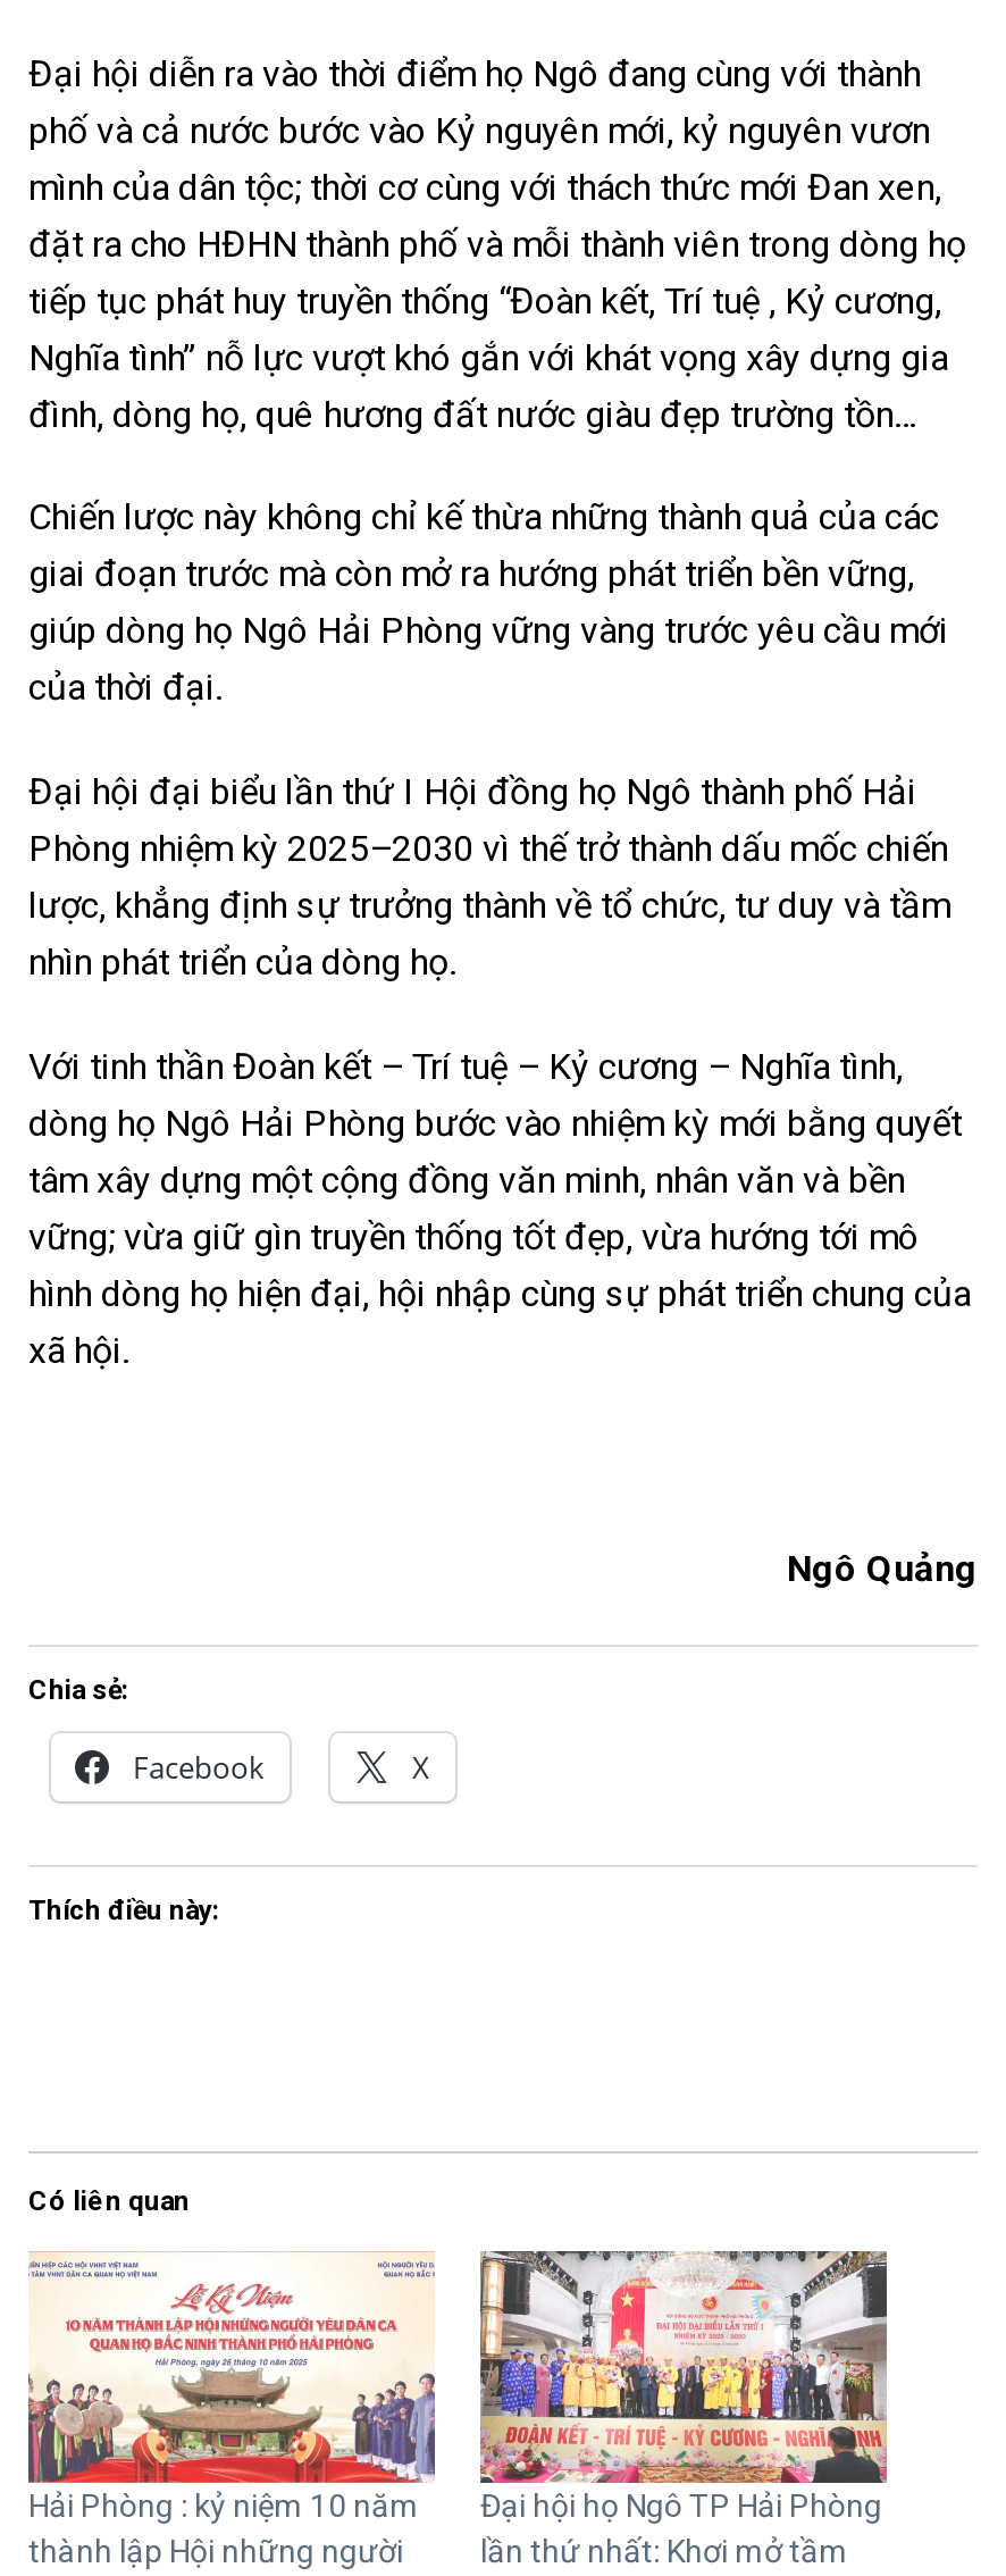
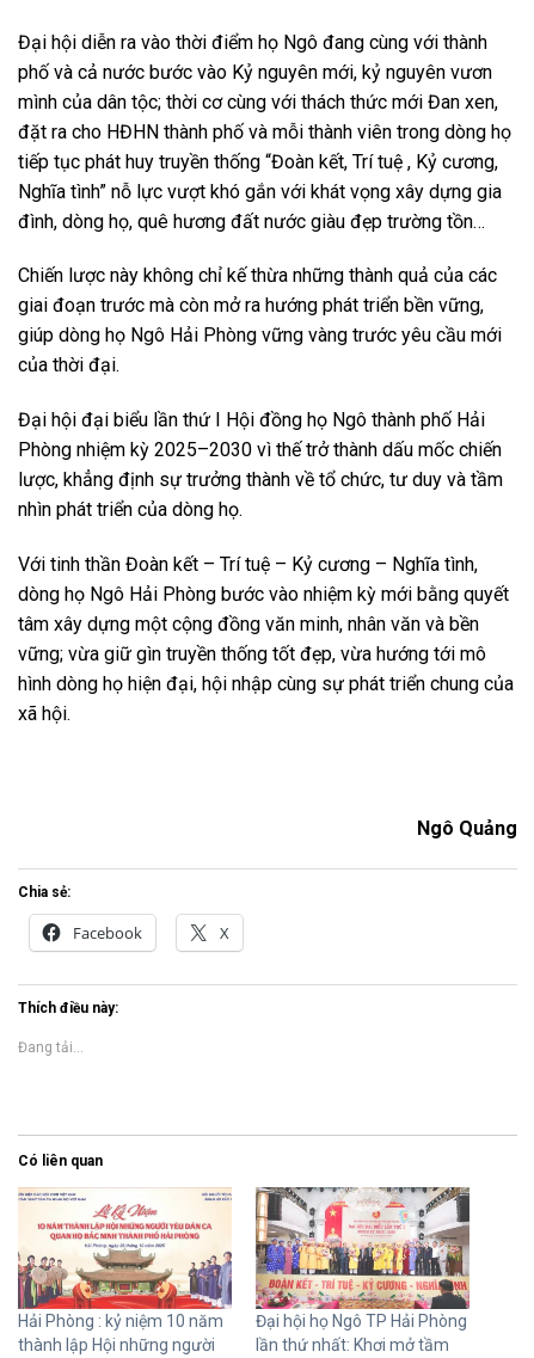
none -> [18,1039,84,1055] Đang tải...

